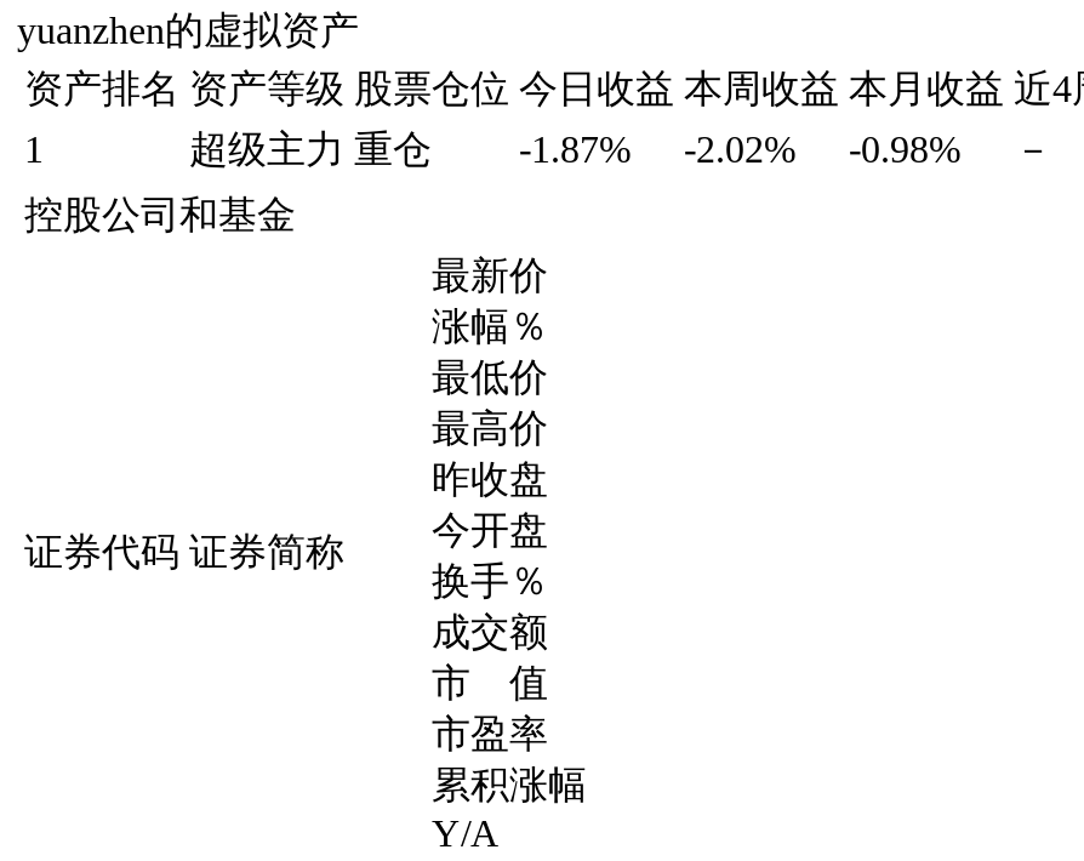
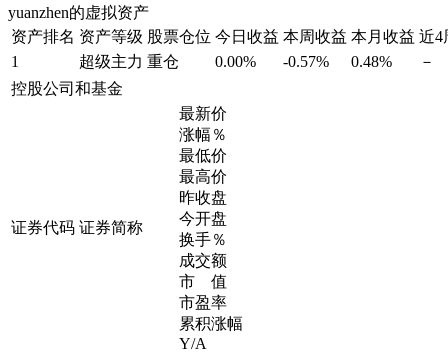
[519,129,631,170] -1.87% -> [215,53,256,70] 0.00%
[684,129,795,170] -2.02% -> [283,53,329,70] -0.57%
[849,129,960,170] -0.98% -> [351,53,392,70] 0.48%

